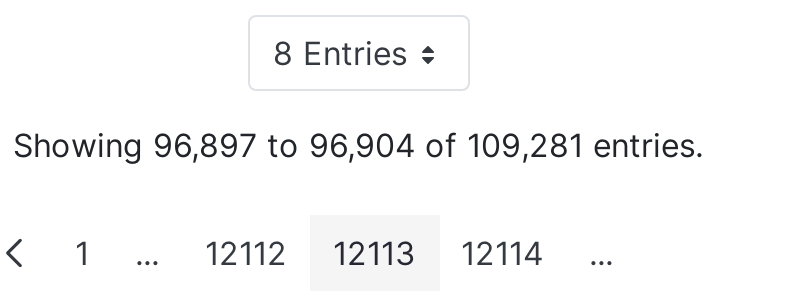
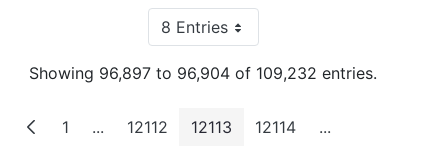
[13,125,703,165] Showing 96,897 to 96,904 of 109,281 entries. -> [29,63,377,83] Showing 96,897 to 96,904 of 109,232 entries.

